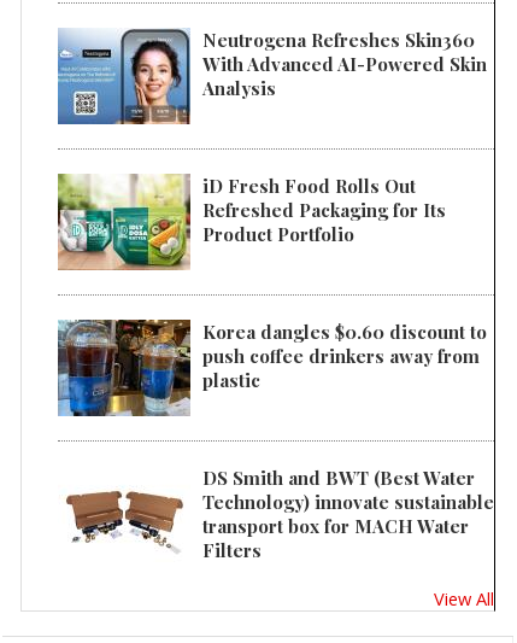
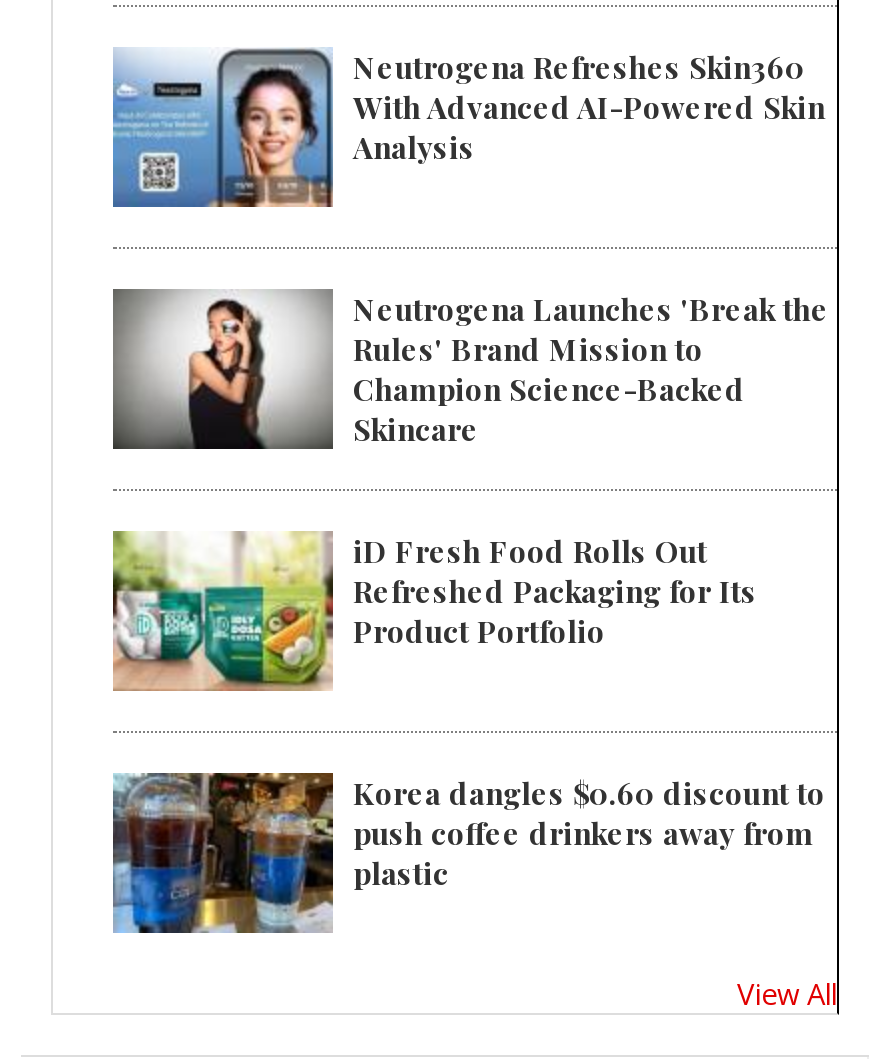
none -> [111,289,829,451] [image] | Neutrogena Launches 'Break the | Rules' Brand Mission to | Champion Science-Backed | Skincare
moved [55,173,487,393] -> [109,529,825,894]: [image] | iD Fresh Food Rolls Out | Refreshed Packaging for Its | Product Portfolio | Korea dangles $0.60 discount to | push coffee drinkers away from | plastic
[65,466,494,563] [image] | DS Smith and BWT (Best Water | Technology) innovate sustainable | transport box for MACH Water | Filters -> none

